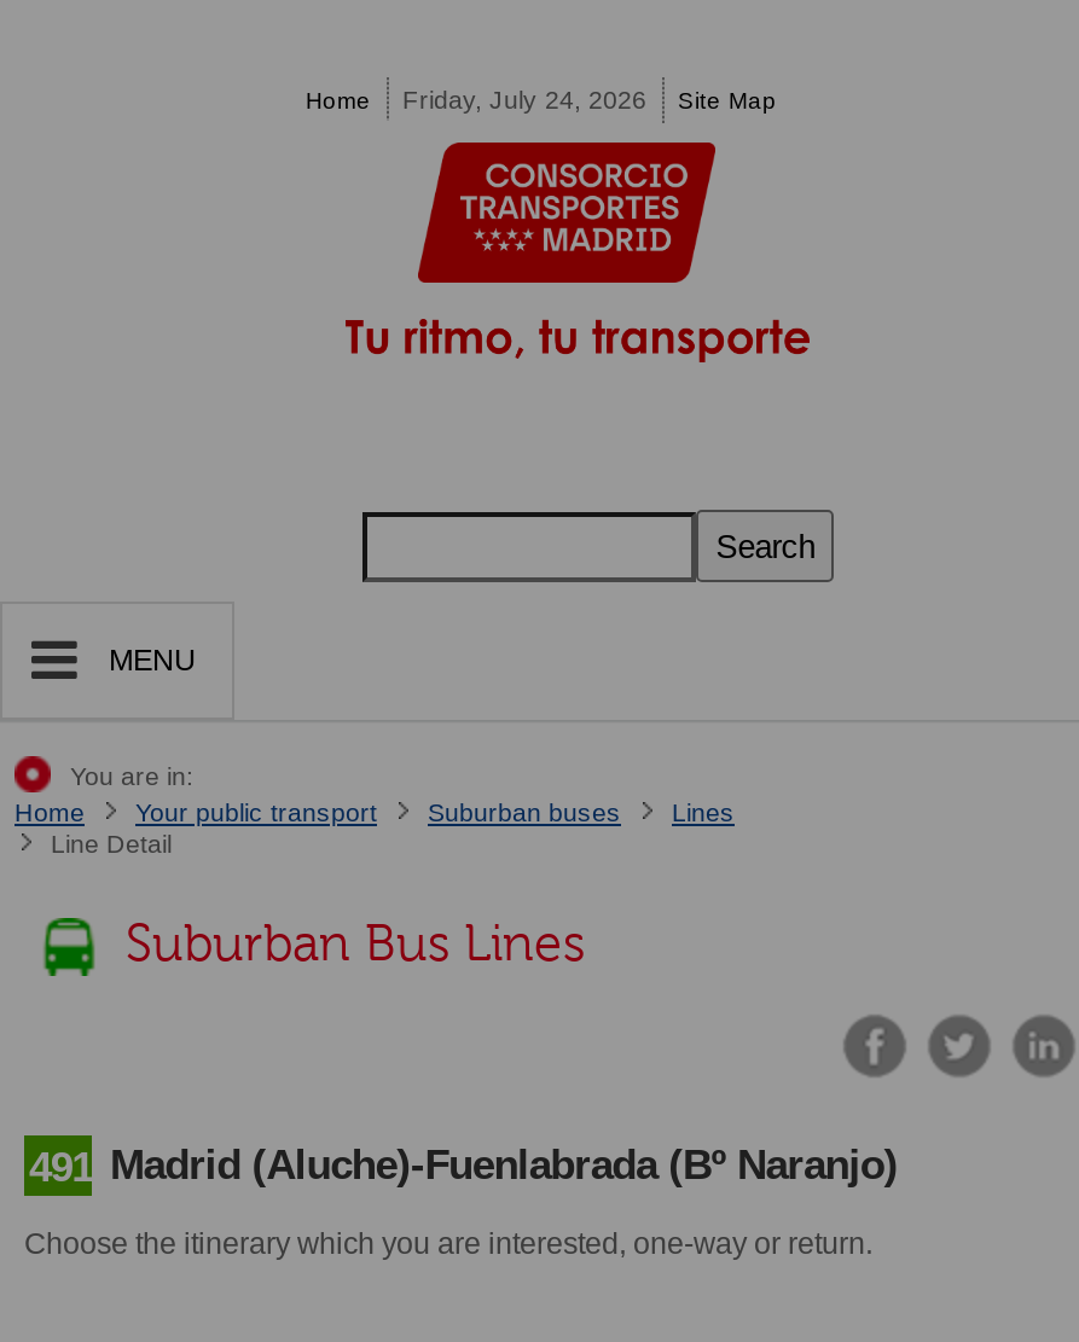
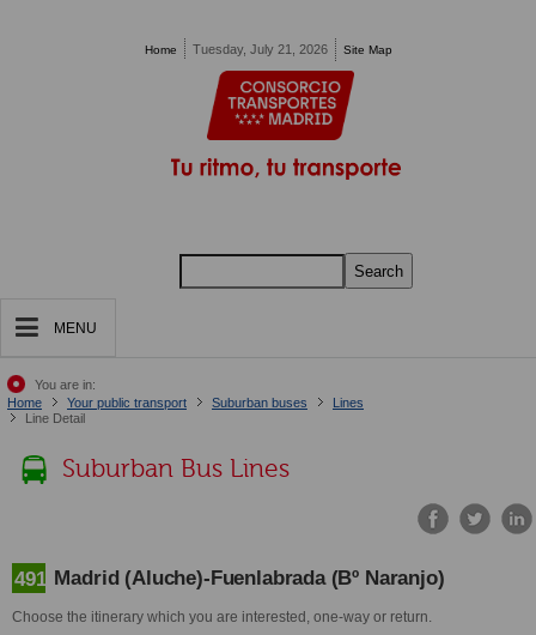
[306,85,777,114] Home Friday, July 24, 2026 Site Map -> [144,42,392,56] Home Tuesday, July 21, 2026 Site Map

